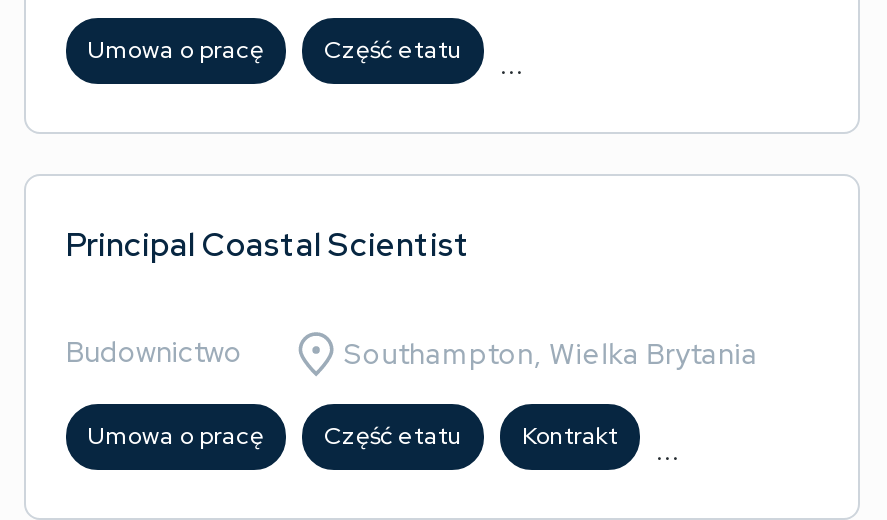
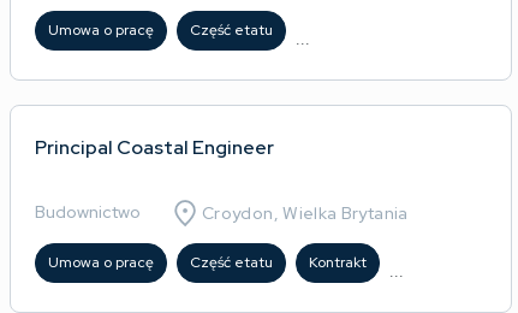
[66,224,470,266] Principal Coastal Scientist -> [35,135,274,160] Principal Coastal Engineer
[344,336,758,372] Southampton, Wielka Brytania -> [202,202,408,224] Croydon, Wielka Brytania

